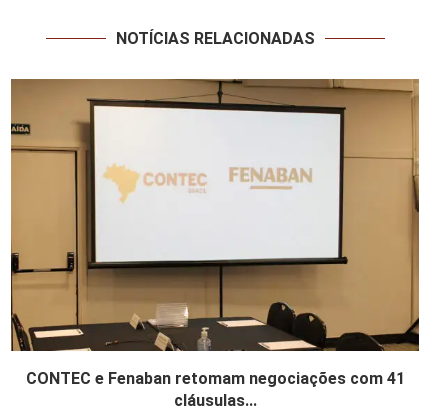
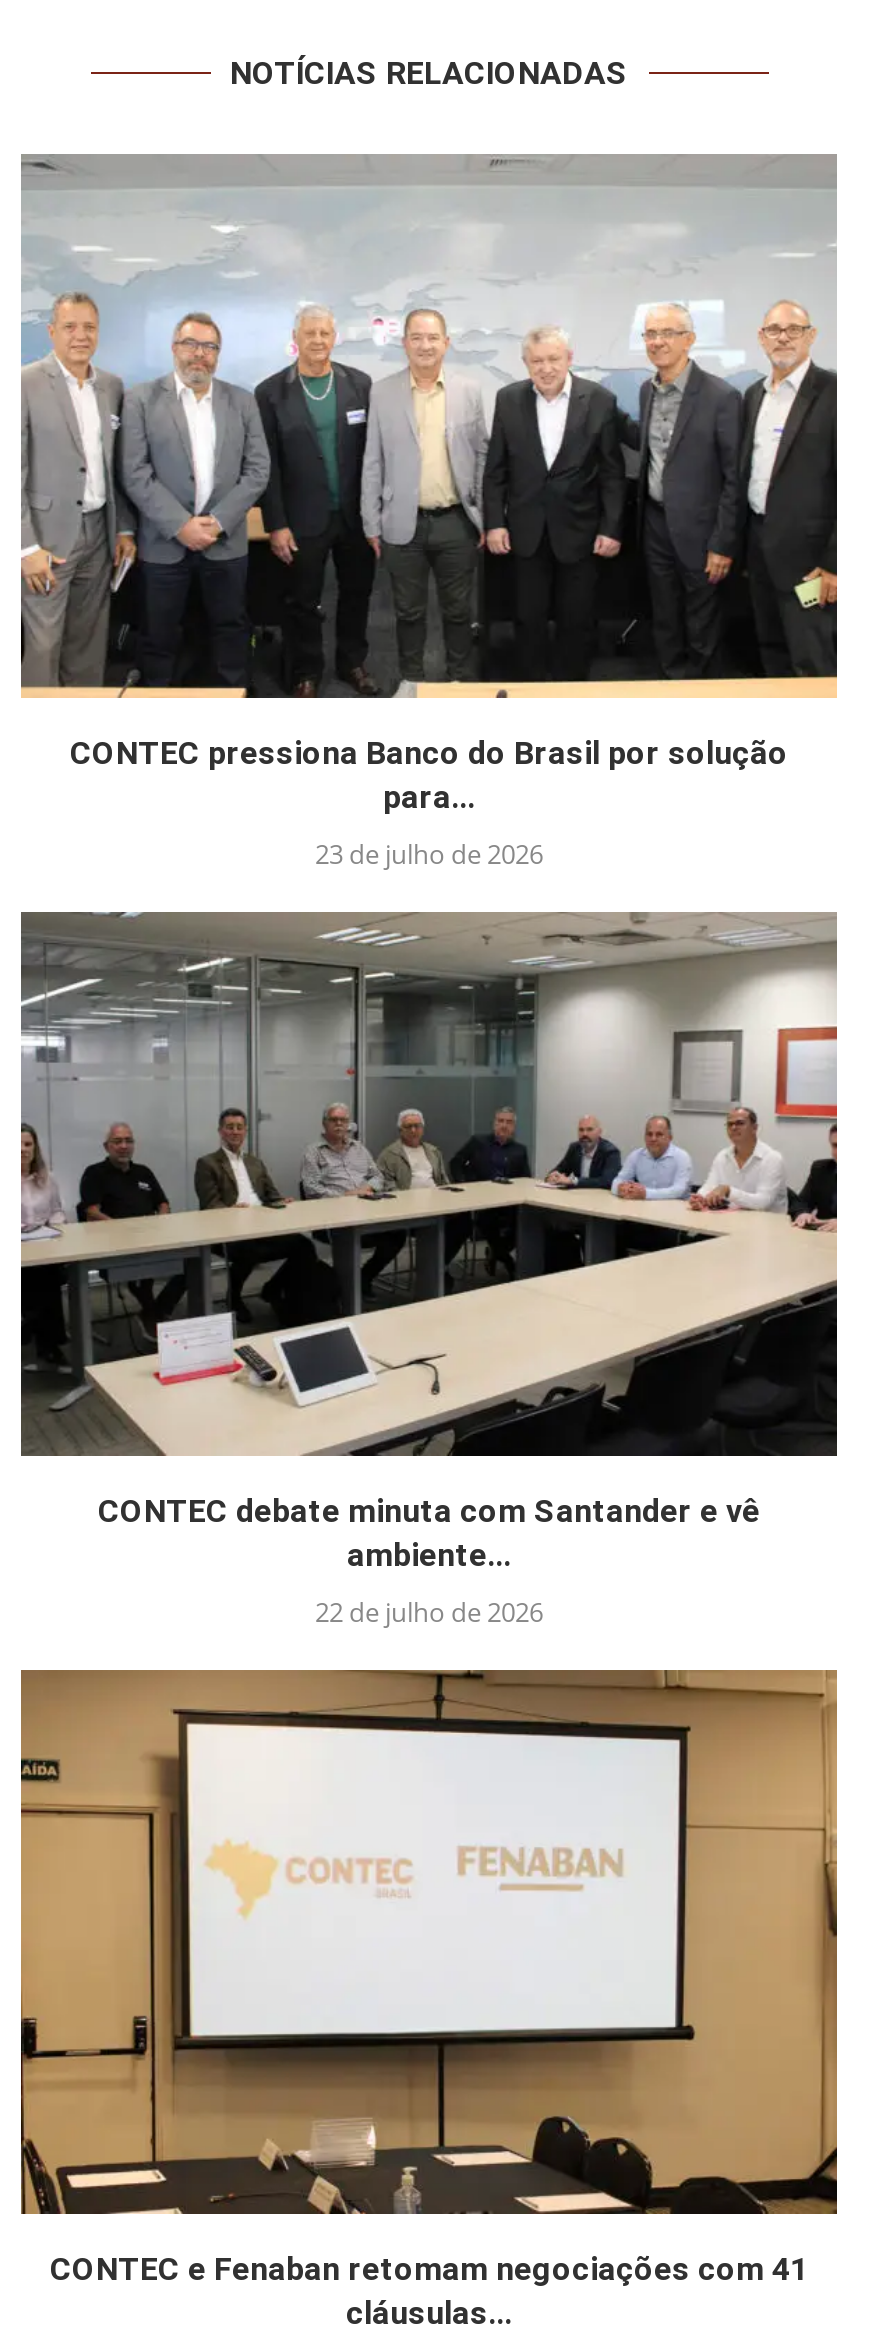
none -> [19,910,839,1631] [image] | CONTEC debate minuta com Santander e vê | ambiente... | 22 de julho de 2026
none -> [21,154,839,873] [image] | CONTEC pressiona Banco do Brasil por solução | para... | 23 de julho de 2026

